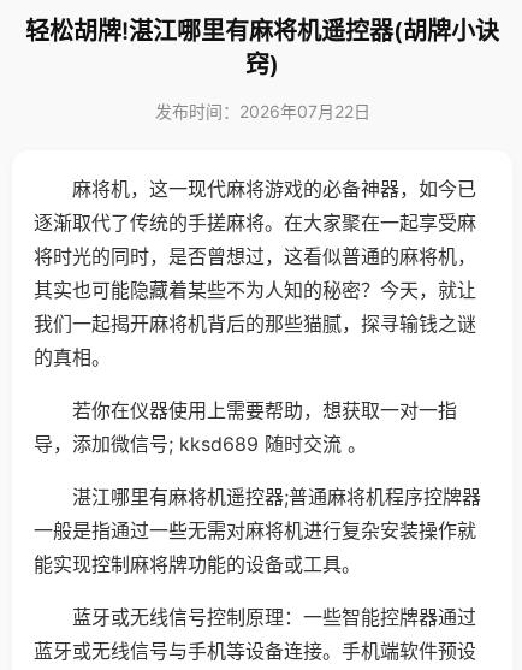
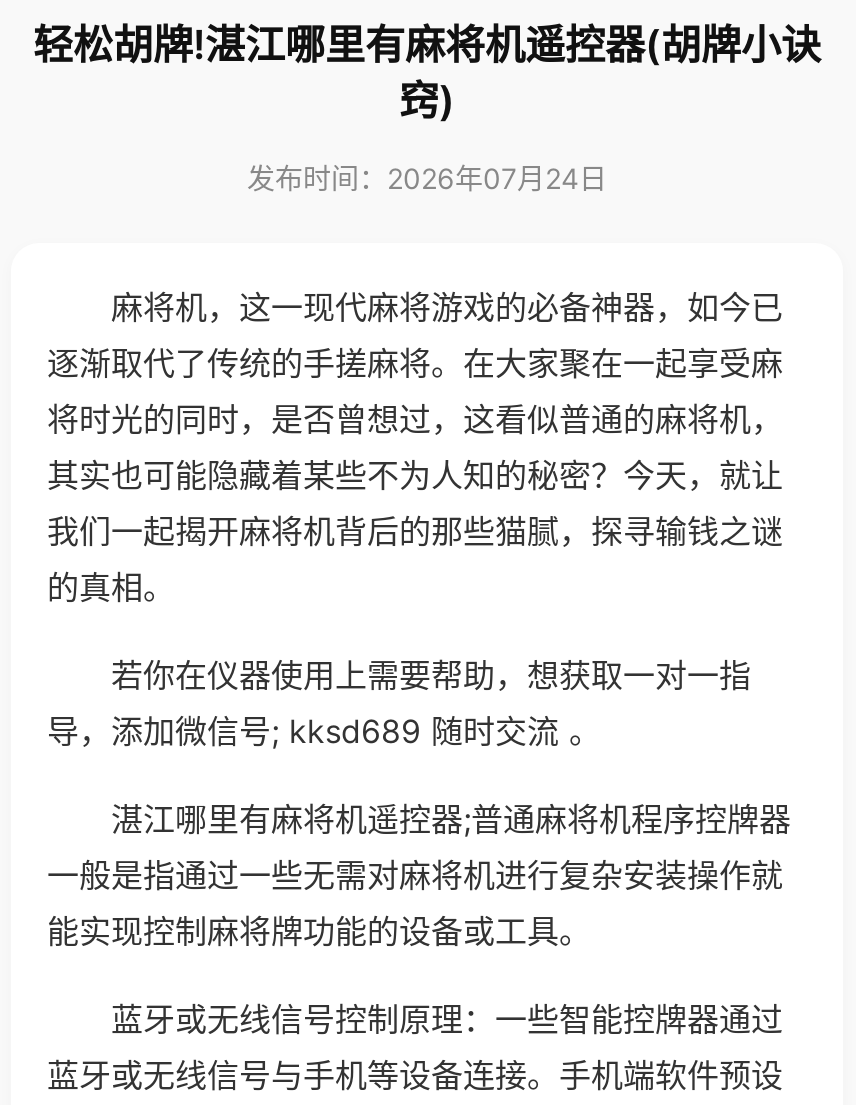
[155,101,370,121] 发布时间：2026年07月22日 -> [247,161,607,195] 发布时间：2026年07月24日

